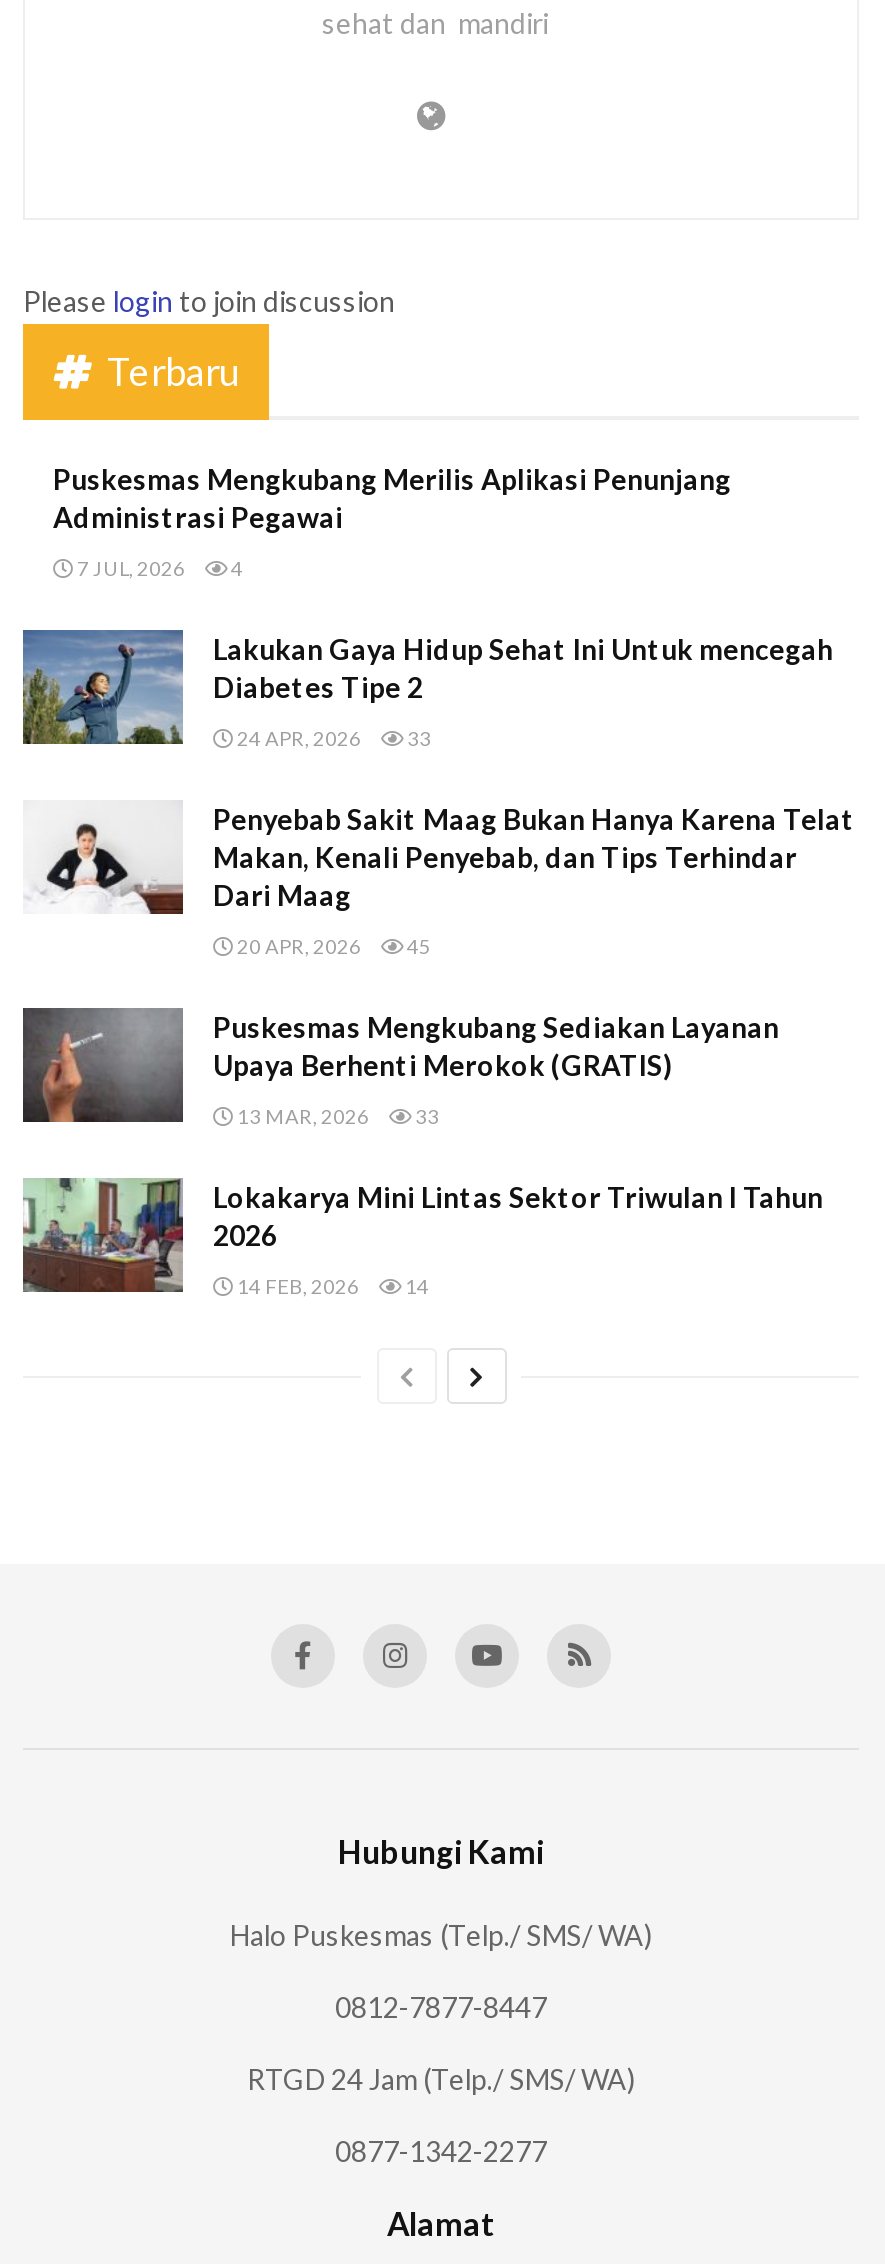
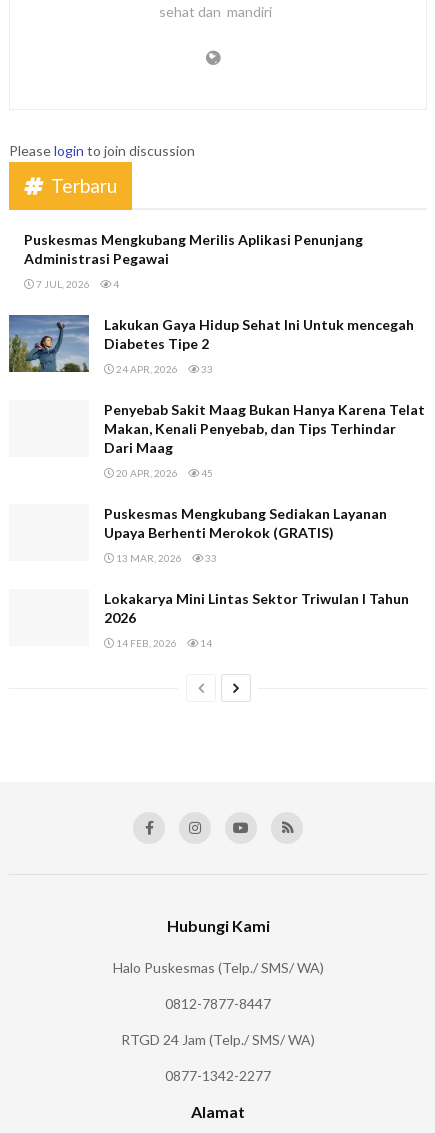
[41,820,185,916] [image] -> none
[21,1006,185,1124] [image] -> none
[21,1176,185,1294] [image] -> none

